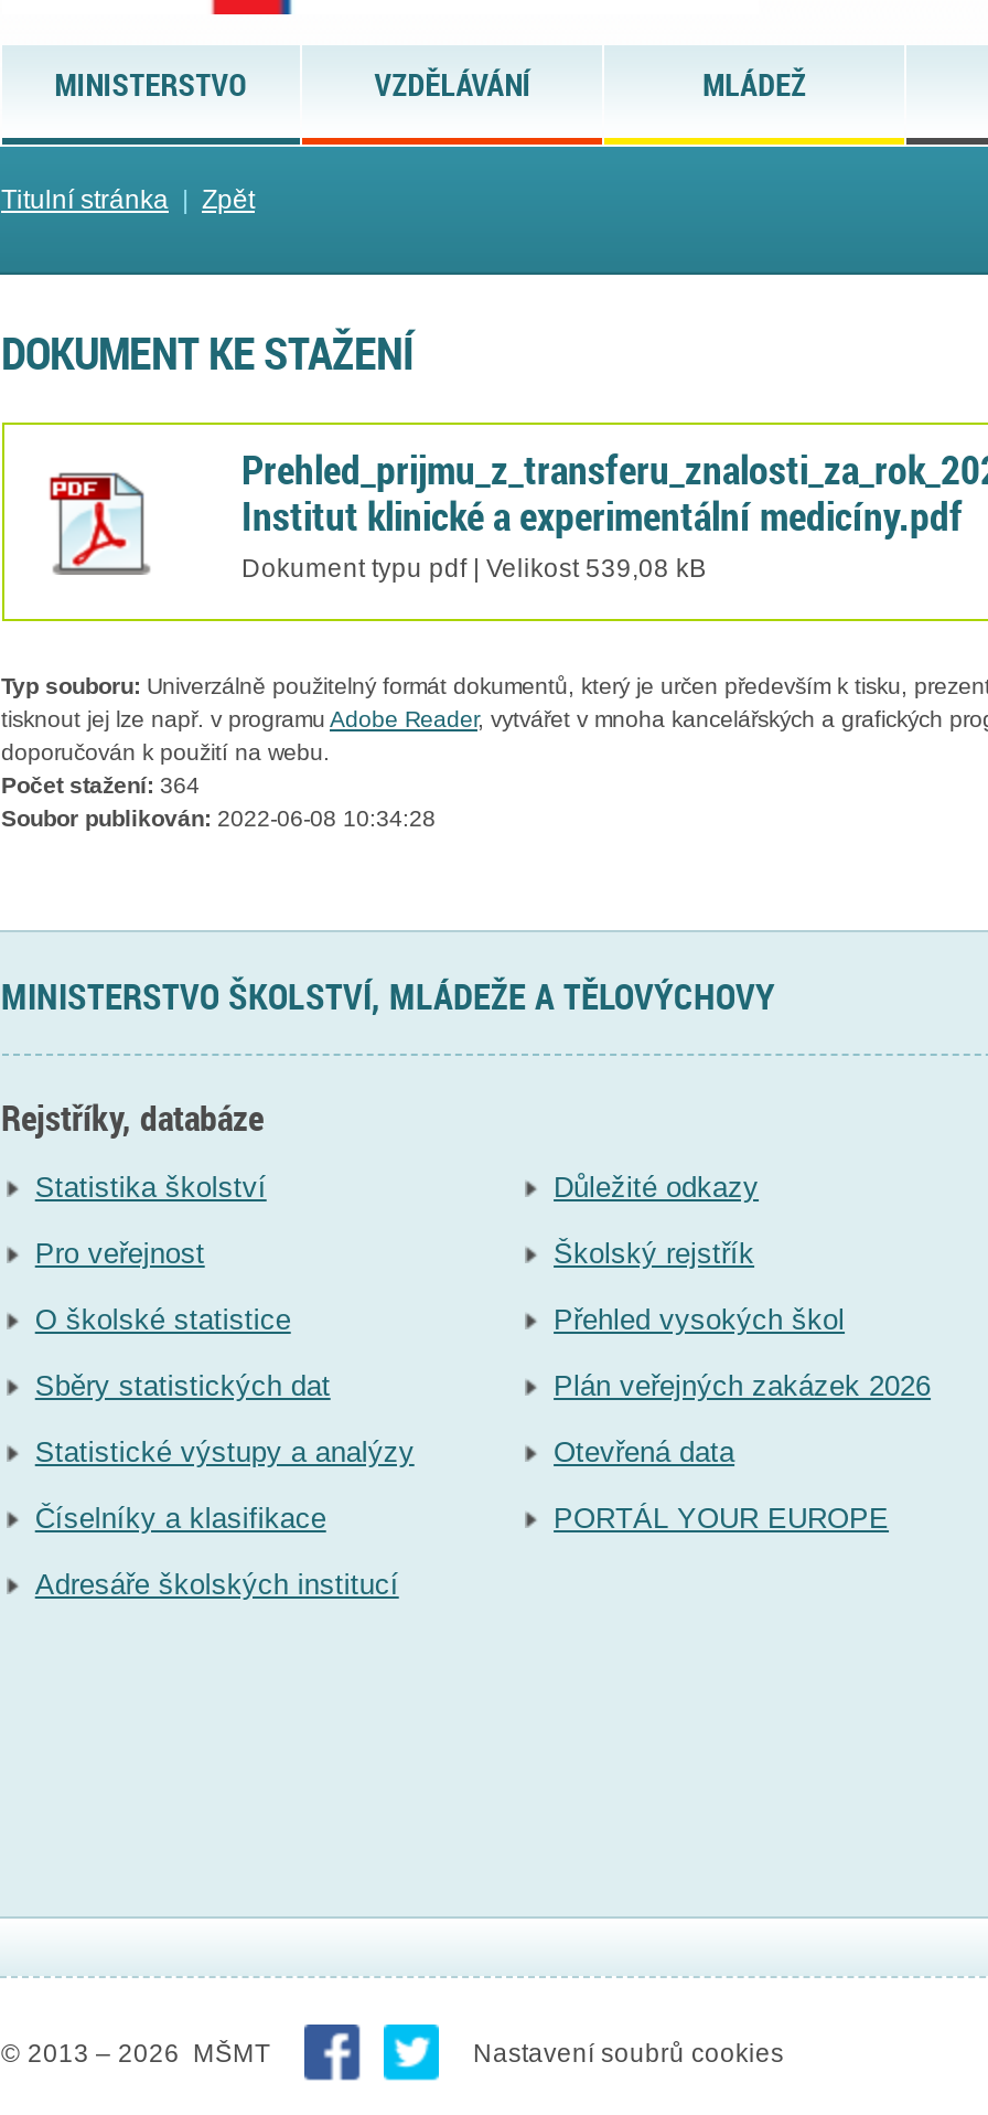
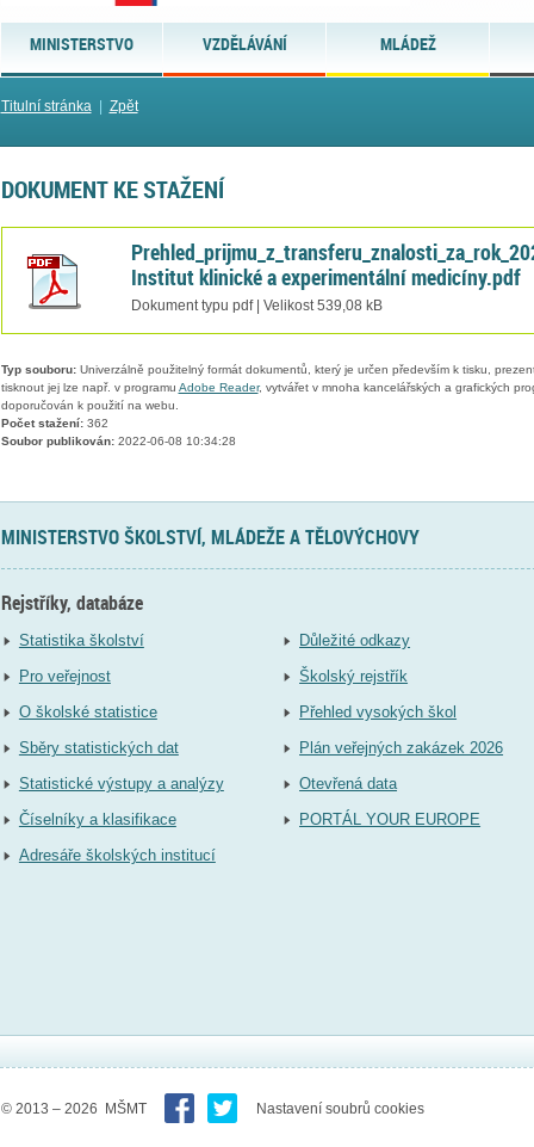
[1,775,200,799] Počet stažení: 364 -> [1,417,108,430] Počet stažení: 362

